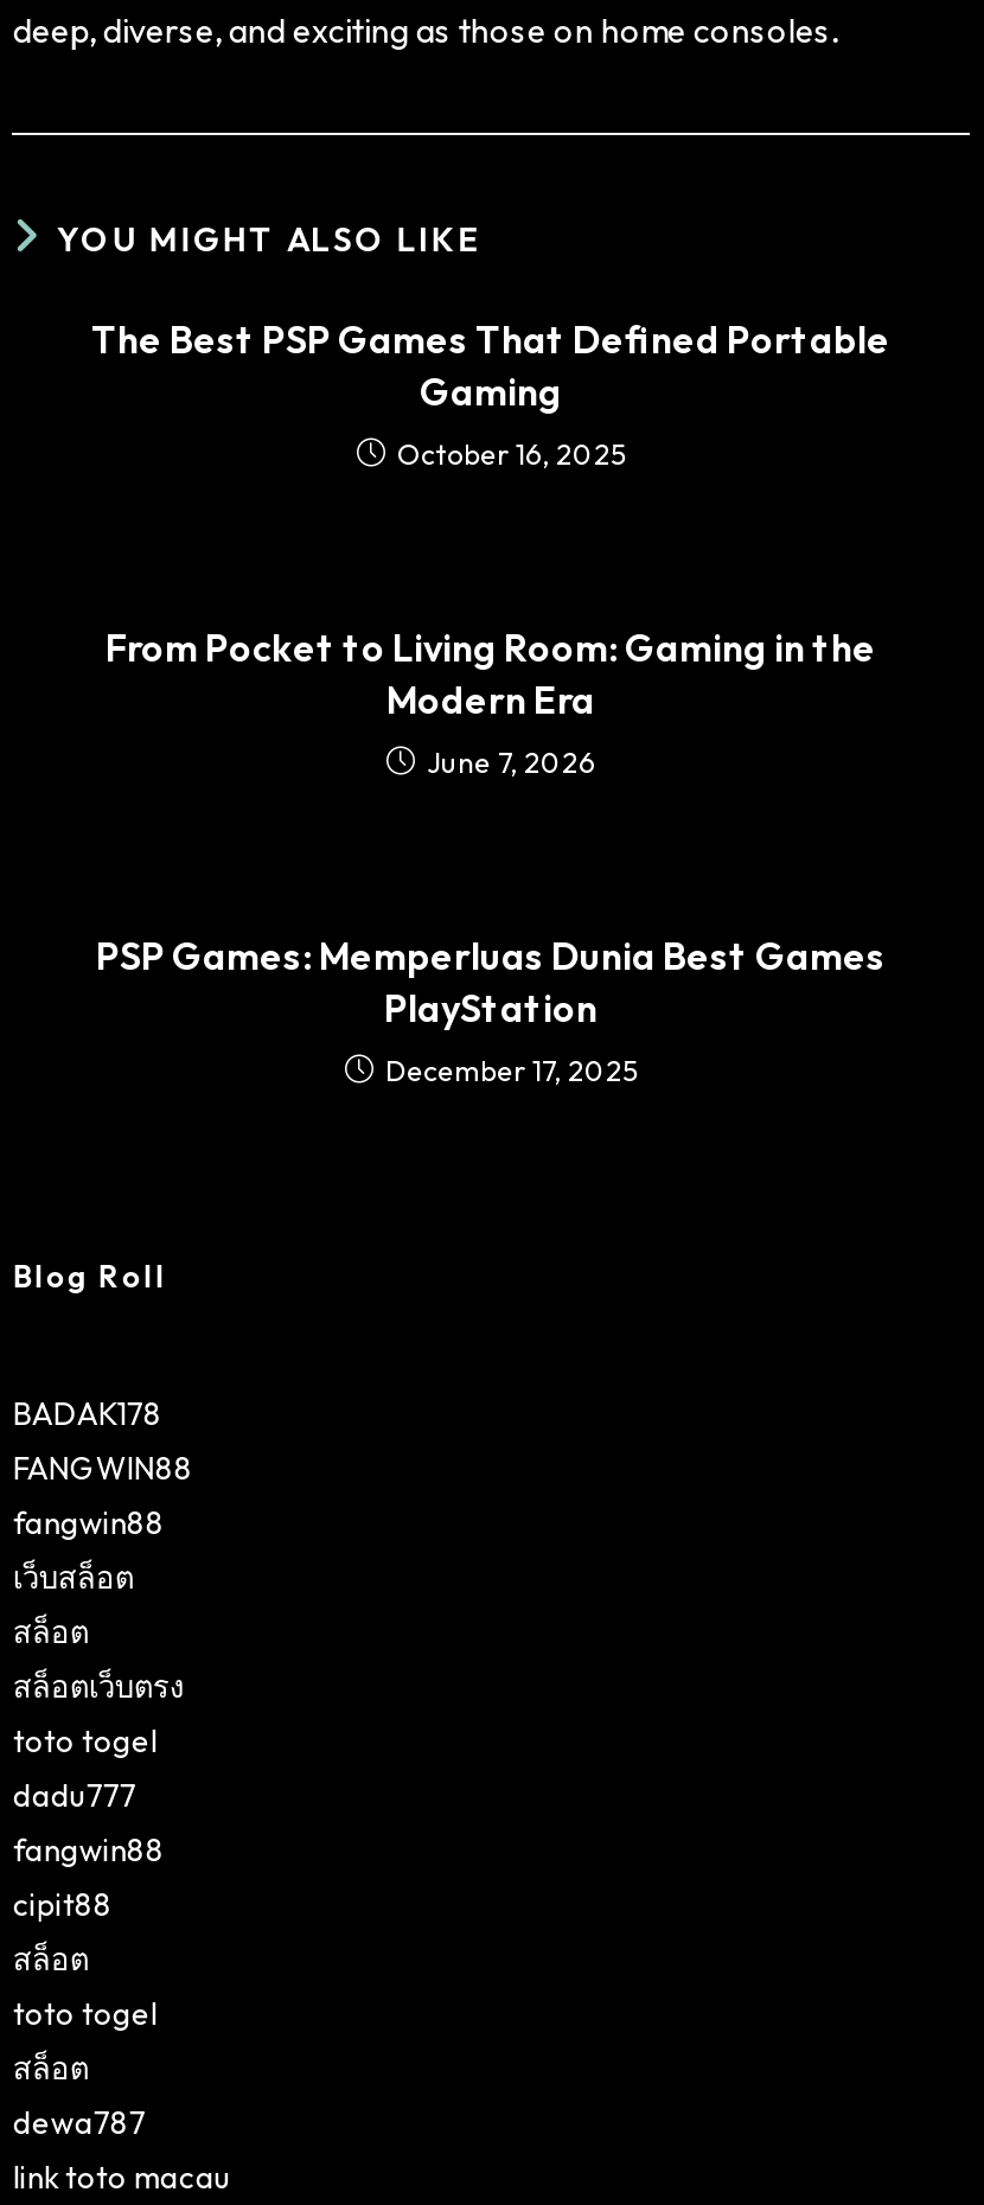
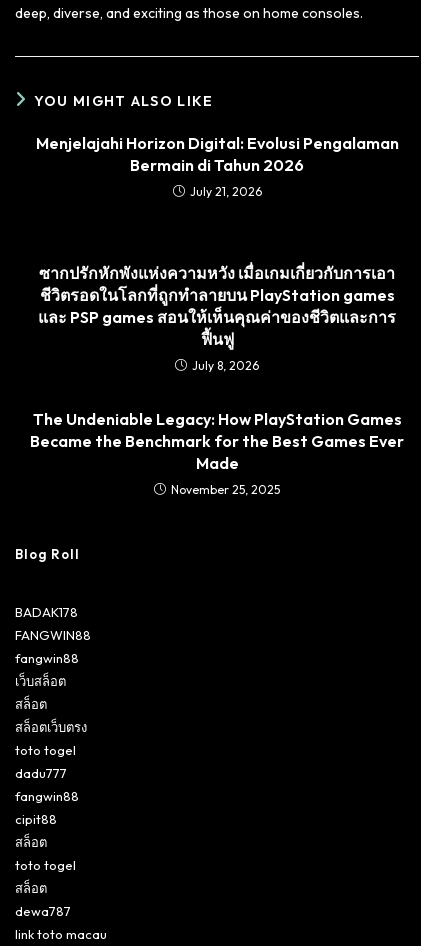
[91,314,890,471] The Best PSP Games That Defined Portable | Gaming | October 16, 2025 -> [35,133,398,199] Menjelajahi Horizon Digital: Evolusi Pengalaman | Bermain di Tahun 2026 | July 21, 2026
[106,623,876,779] From Pocket to Living Room: Gaming in the | Modern Era | June 7, 2026 -> [38,263,396,373] ซากปรักหักพังแห่งความหวัง เมื่อเกมเกี่ยวกับการเอา | ชีวิตรอดในโลกที่ถูกทำลายบน PlayStation games | และ PSP games สอนให้เห็นคุณค่าของชีวิตและการ | ฟื้นฟู | July 8, 2026
[96,931,886,1087] PSP Games: Memperluas Dunia Best Games | PlayStation | December 17, 2025 -> [30,409,404,497] The Undeniable Legacy: How PlayStation Games | Became the Benchmark for the Best Games Ever | Made | November 25, 2025

